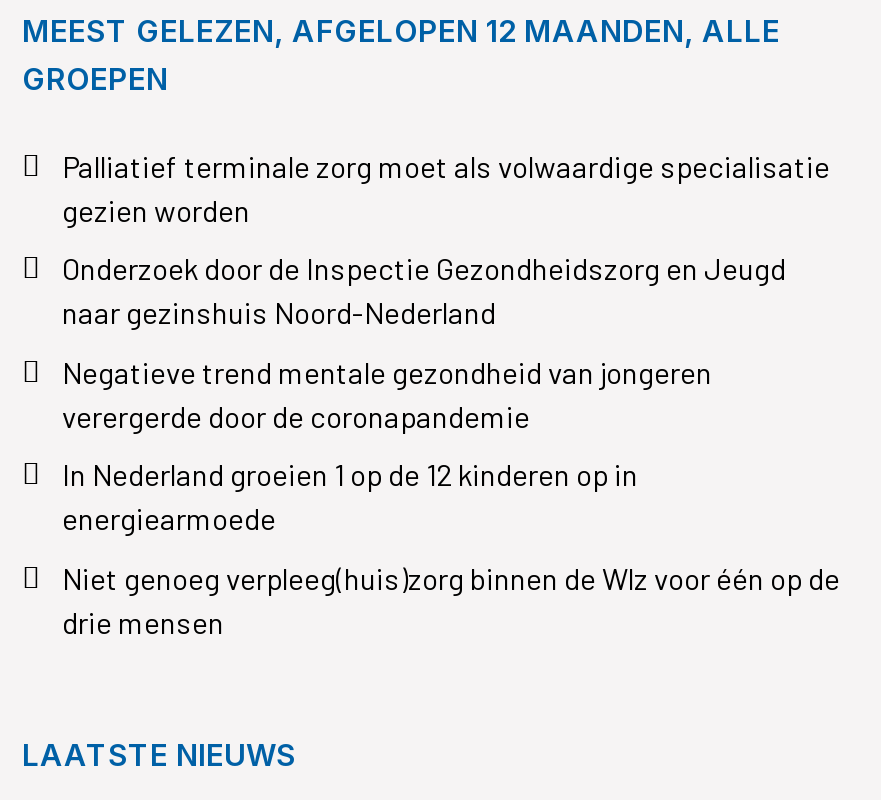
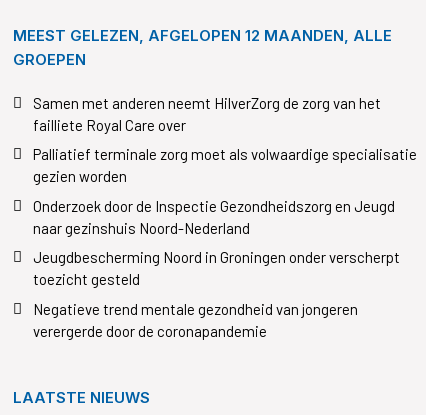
none -> [33,94,381,134] Samen met anderen neemt HilverZorg de zorg van het | failliete Royal Care over
moved [62,148,830,330] -> [33,145,417,237]: Palliatief terminale zorg moet als volwaardige specialisatie | gezien worden | Onderzoek door de Inspectie Gezondheidszorg en Jeugd | naar gezinshuis Noord-Nederland
none -> [33,248,400,288] Jeugdbescherming Noord in Groningen onder verscherpt | toezicht gesteld
moved [62,354,712,434] -> [33,300,358,340]: Negatieve trend mentale gezondheid van jongeren | verergerde door de coronapandemie
[62,456,840,640] In Nederland groeien 1 op de 12 kinderen op in | energiearmoede | Niet genoeg verpleeg(huis)zorg binnen de Wlz voor één op de | drie mensen -> none

